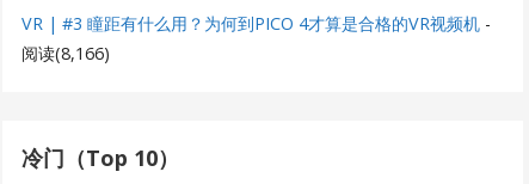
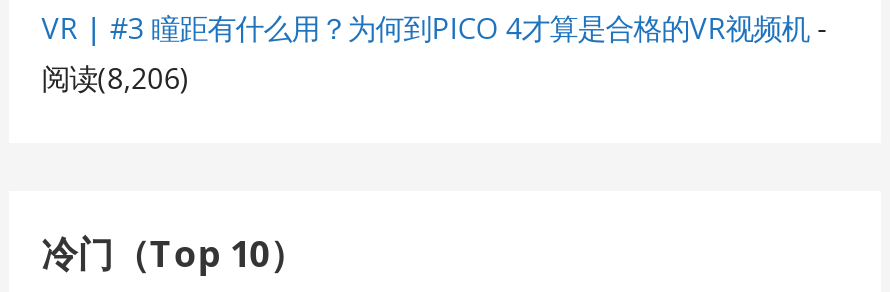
[22,41,110,64] 阅读(8,166) -> [41,58,189,96] 阅读(8,206)

